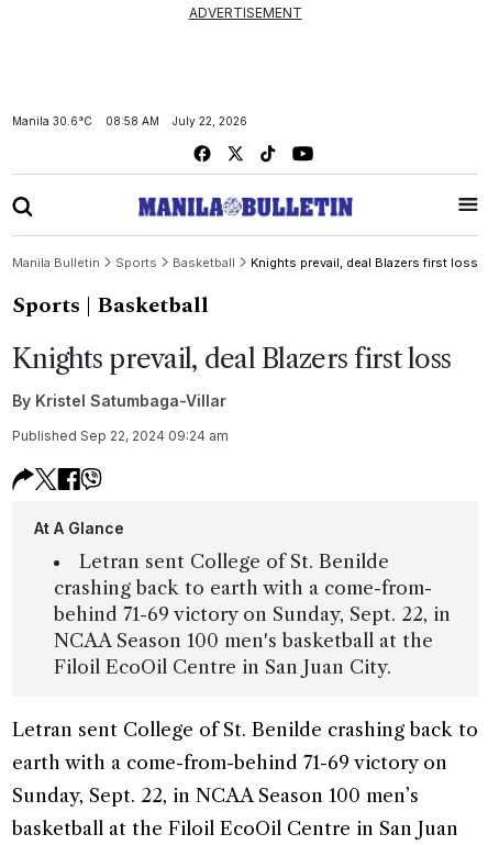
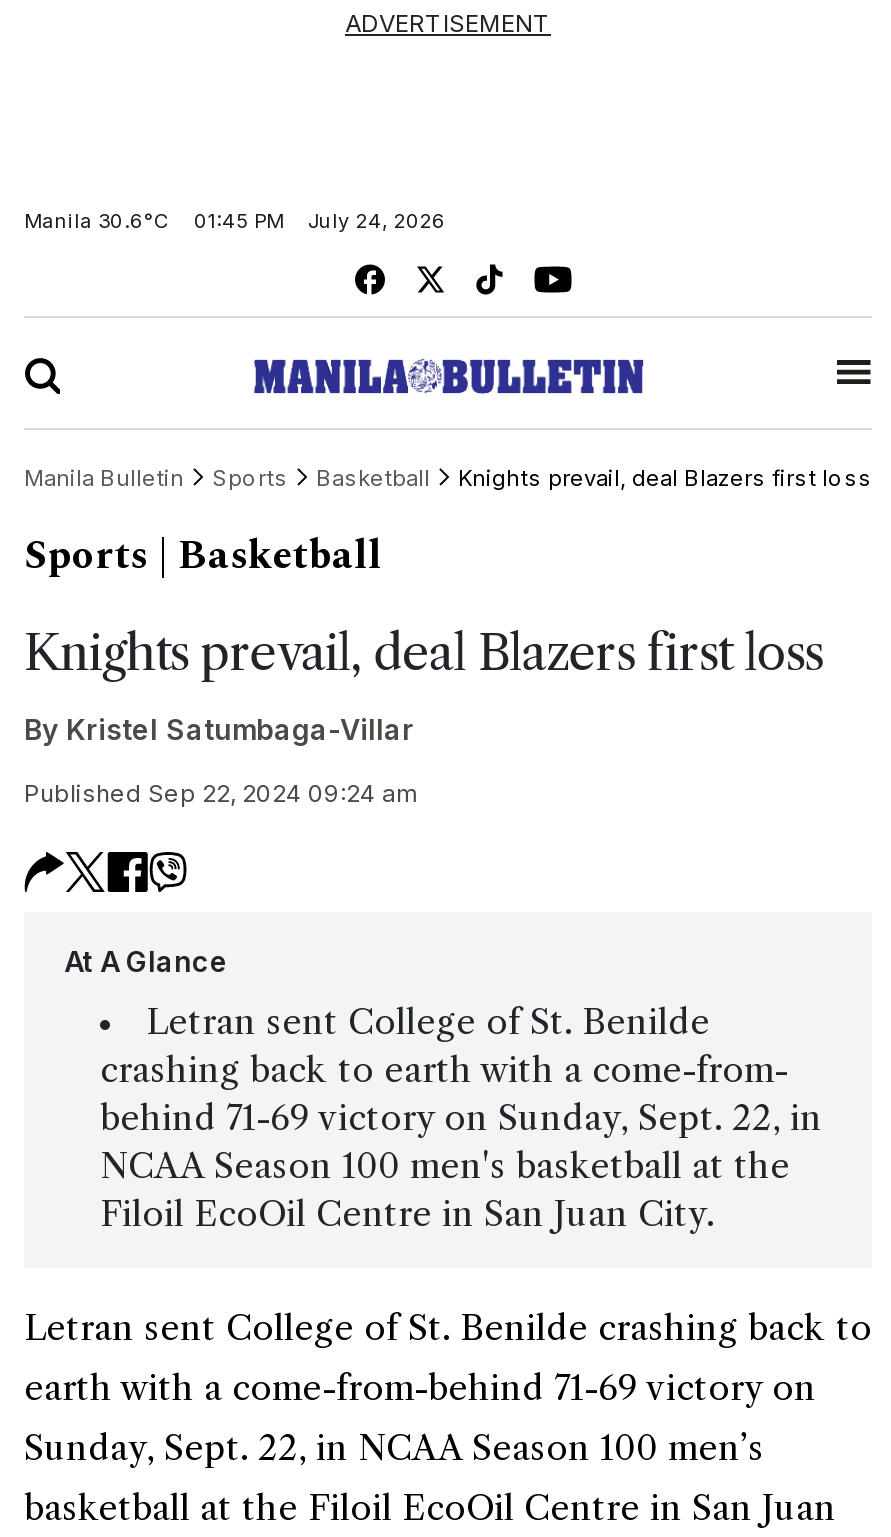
[106,114,247,127] 08:58 AM | July 22, 2026 -> [194,208,446,232] 01:45 PM | July 24, 2026

